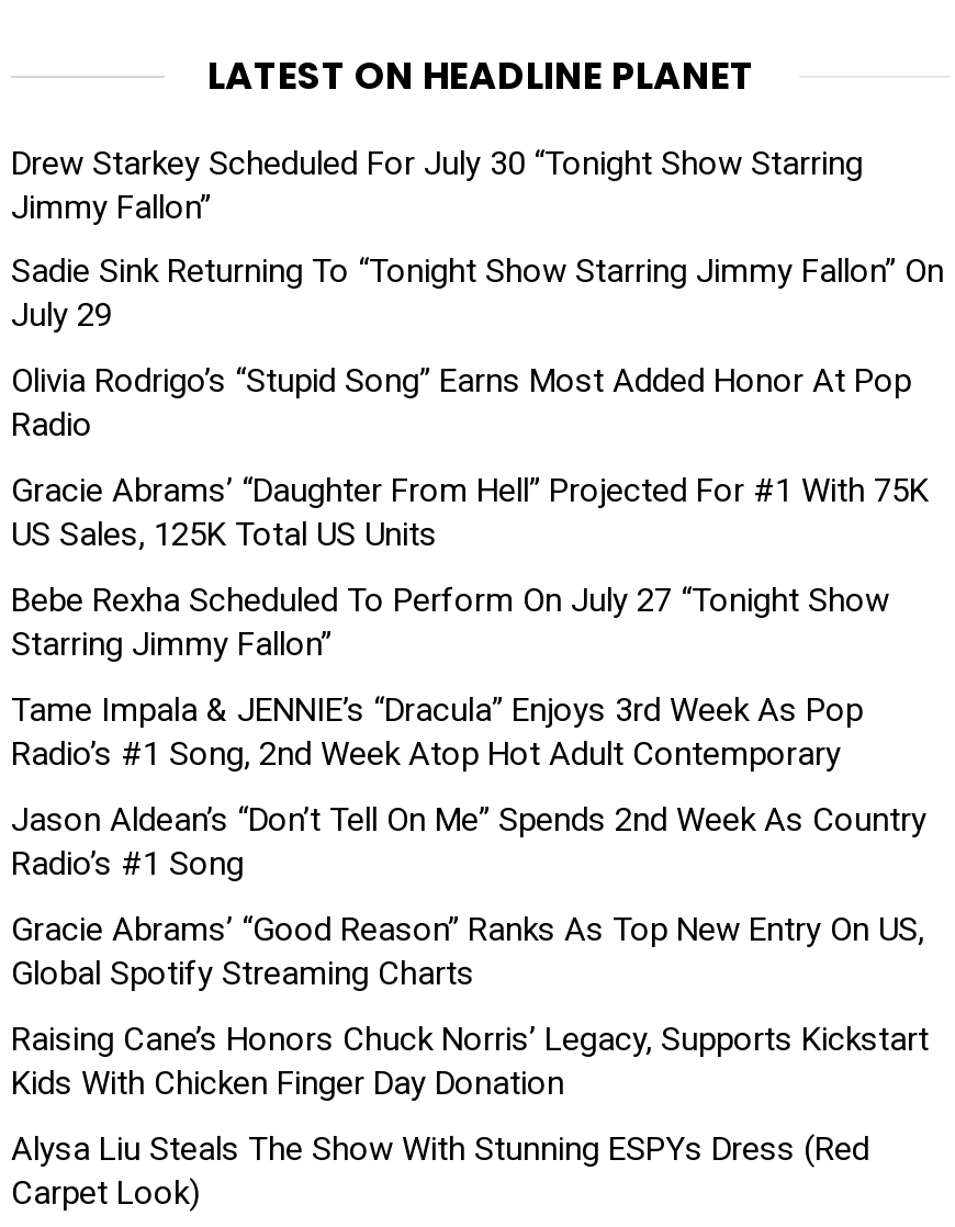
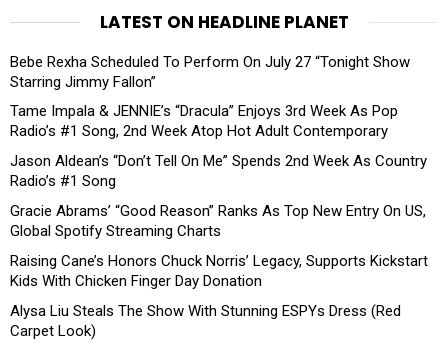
[11,143,944,555] Drew Starkey Scheduled For July 30 “Tonight Show Starring | Jimmy Fallon” | Sadie Sink Returning To “Tonight Show Starring Jimmy Fallon” On | July 29 | Olivia Rodrigo’s “Stupid Song” Earns Most Added Honor At Pop | Radio | Gracie Abrams’ “Daughter From Hell” Projected For #1 With 75K | US Sales, 125K Total US Units -> none

